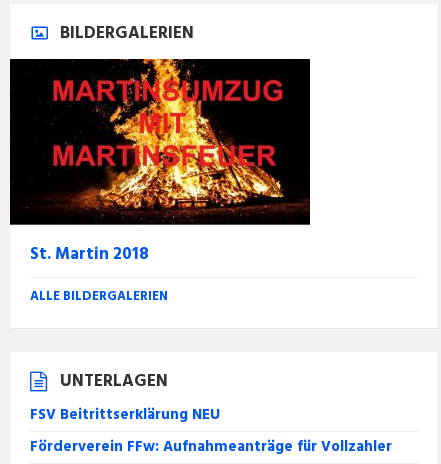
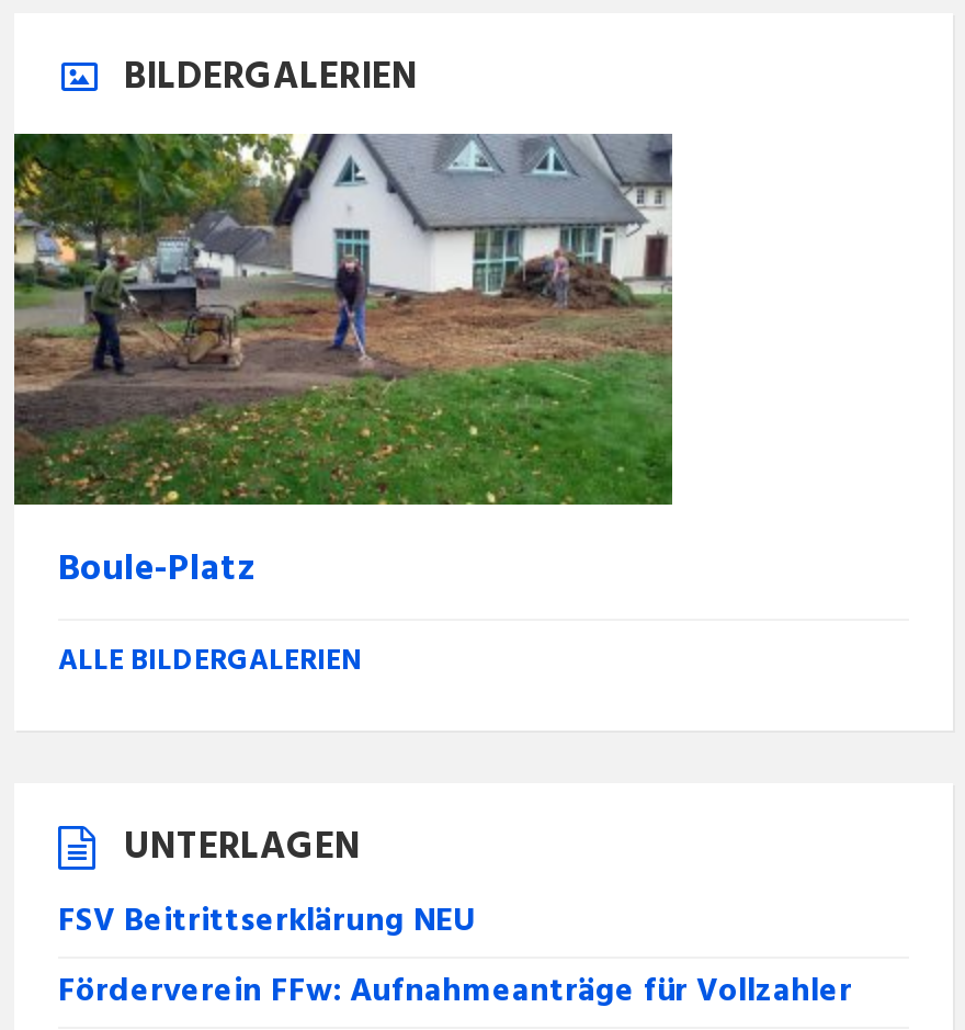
[9,58,311,268] [image] | St. Martin 2018 -> [12,131,674,600] [image] | Boule-Platz

